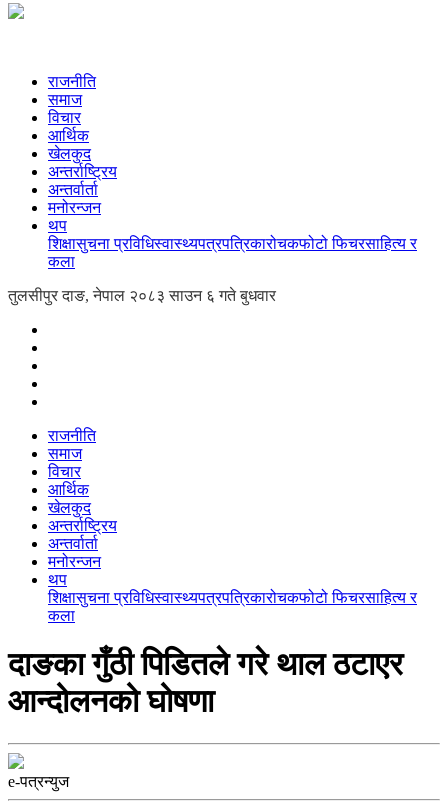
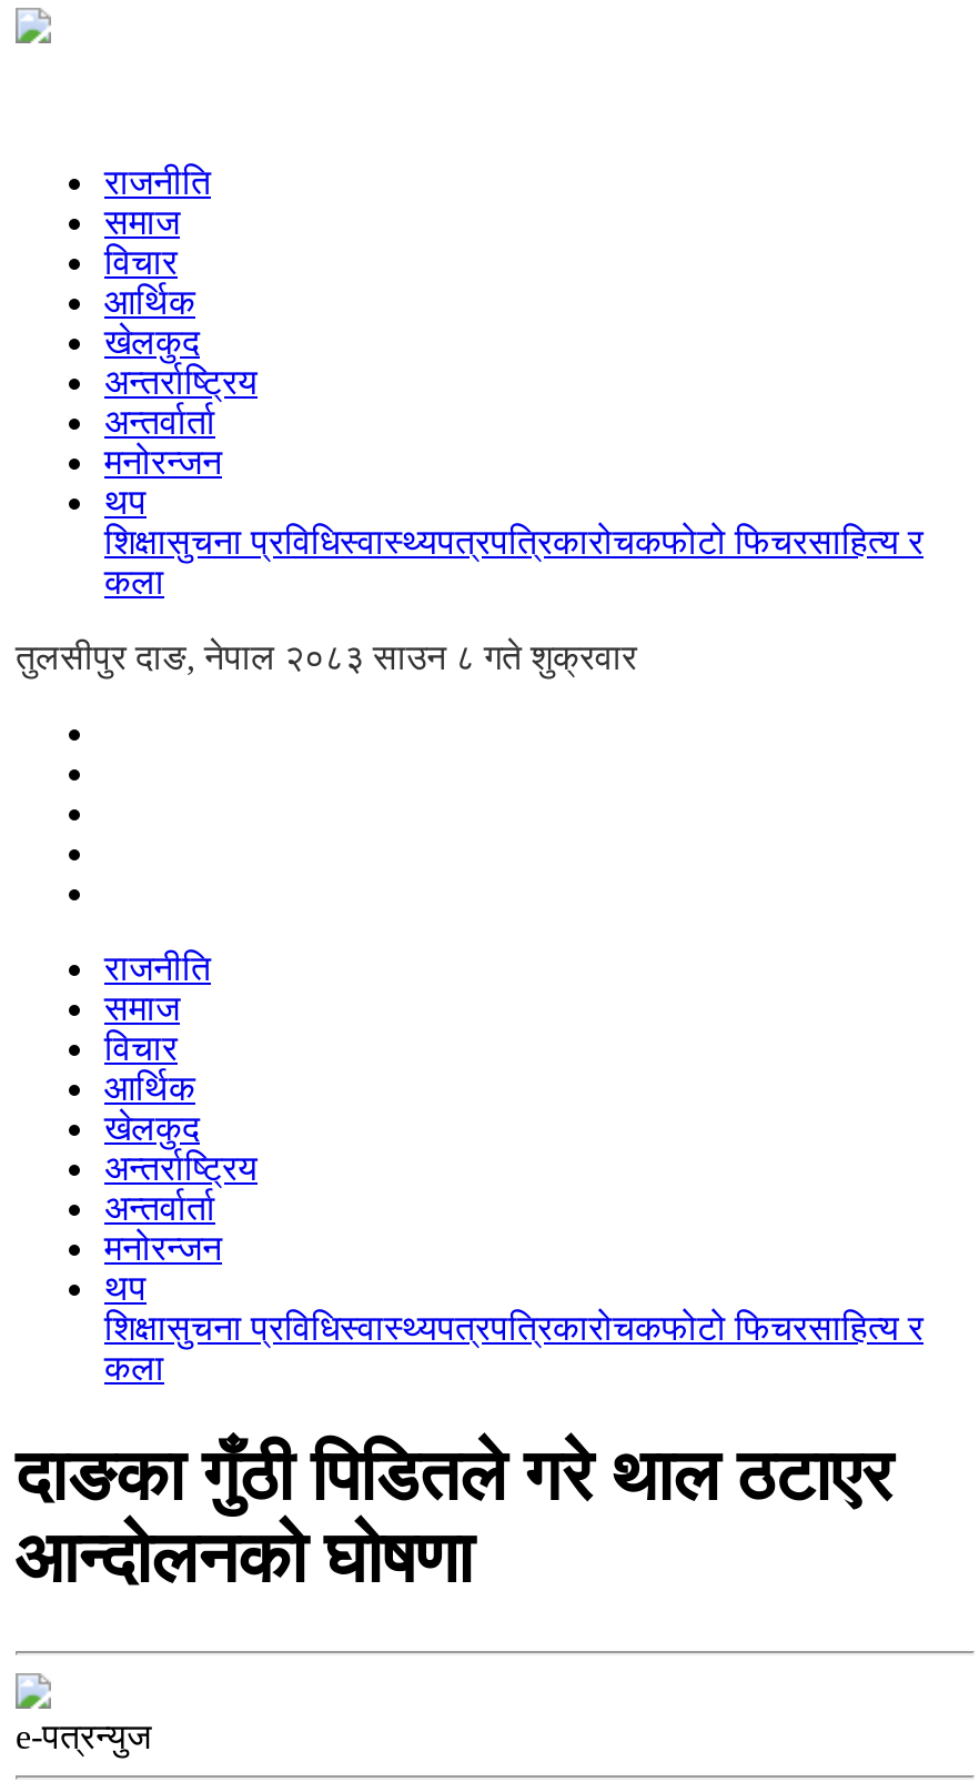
[8,287,276,304] तुलसीपुर दाङ, नेपाल २०८३ साउन ६ गते बुधवार -> [16,638,637,676] तुलसीपुर दाङ, नेपाल २०८३ साउन ८ गते शुक्रवार

